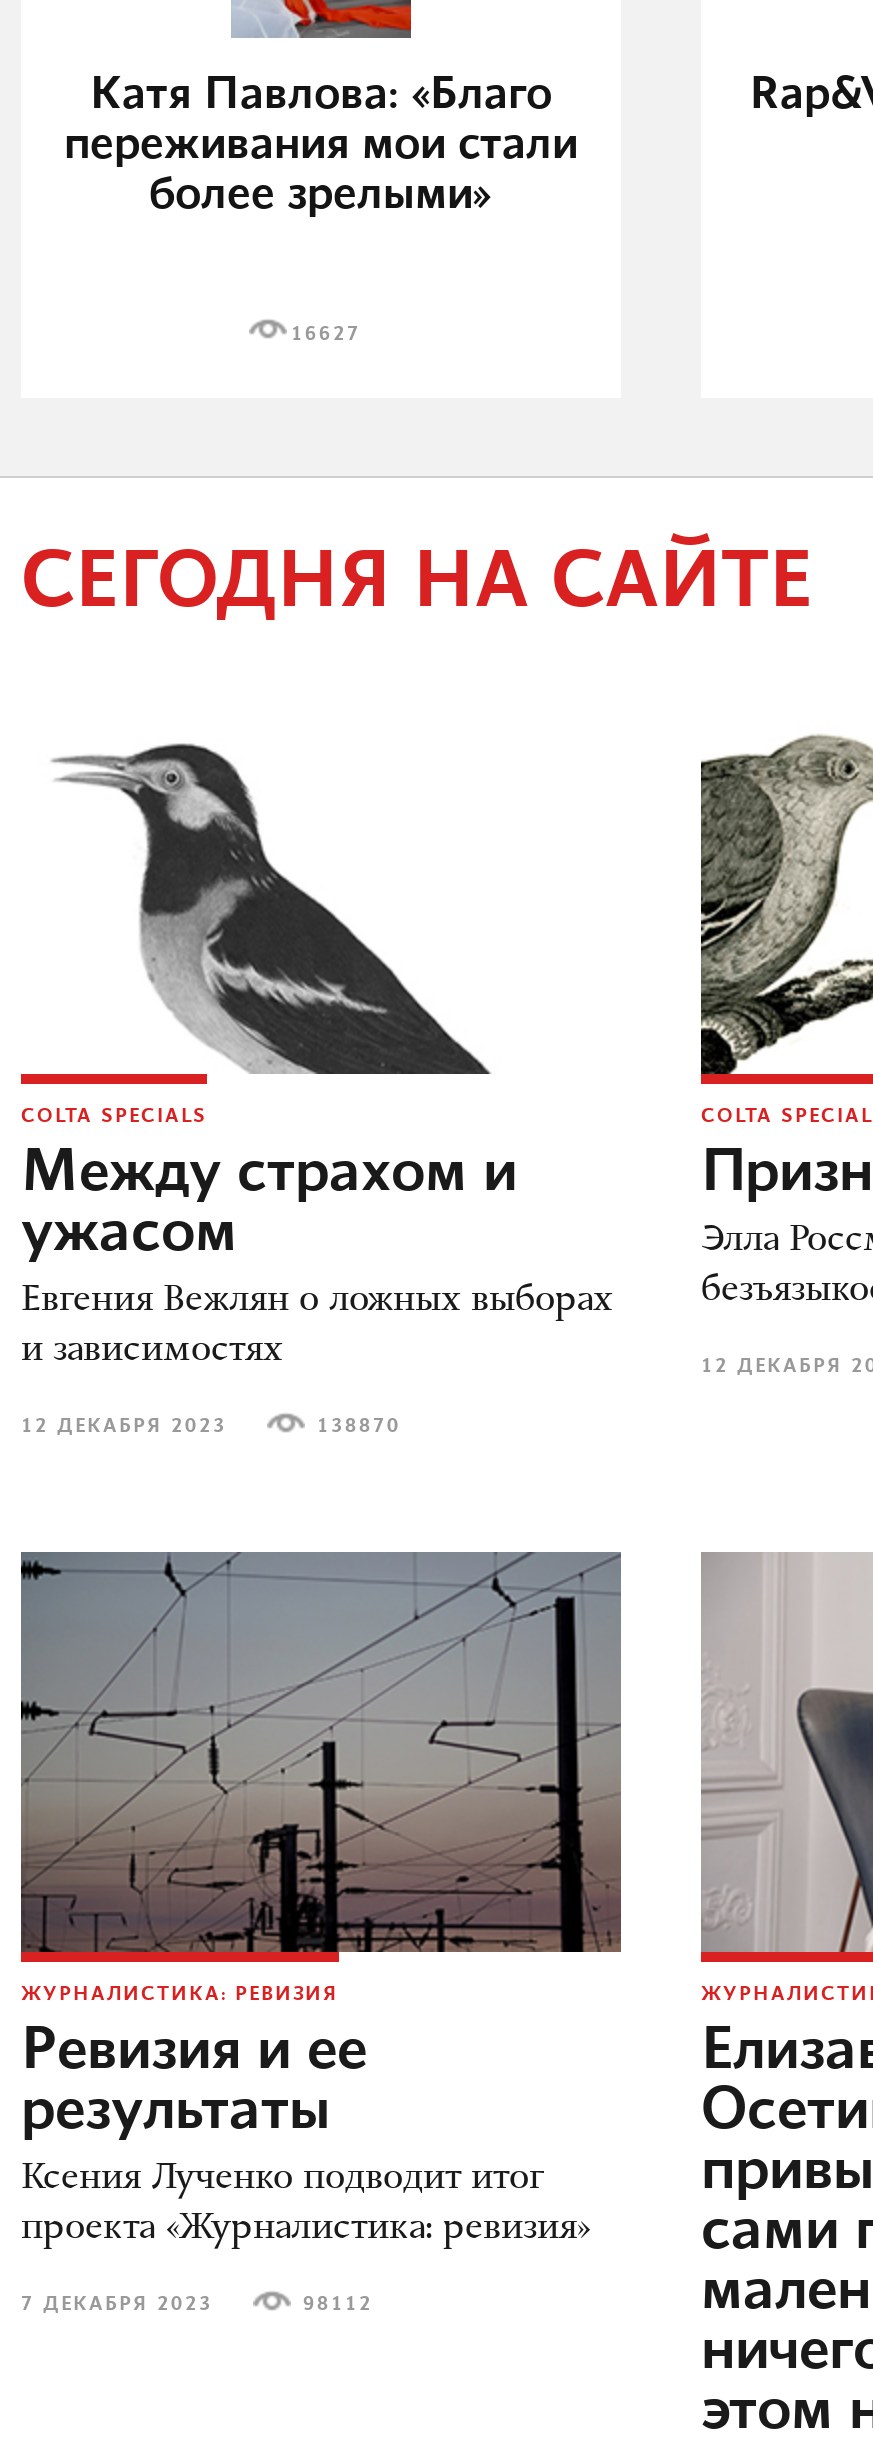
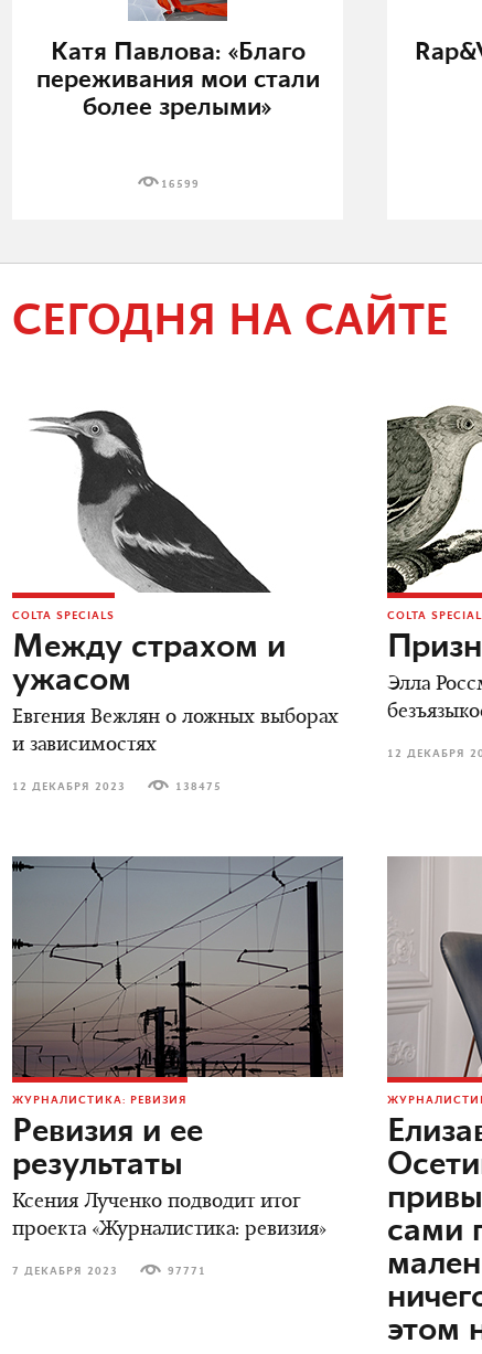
[291,324,361,344] 16627 -> [161,179,200,190] 16599
[317,1416,401,1436] 138870 -> [175,781,222,792] 138475
[303,2294,373,2314] 98112 -> [168,1266,206,1277] 97771

